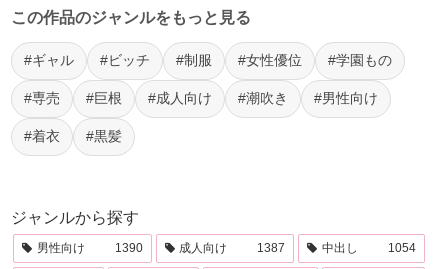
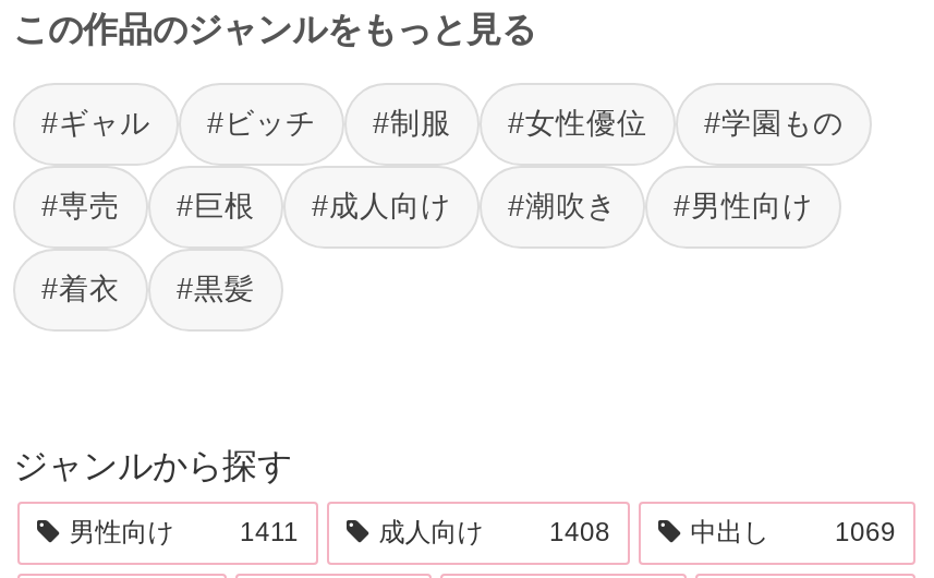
[115,241,143,255] 1390 -> [240,516,299,547] 1411
[257,241,285,255] 1387 -> [549,516,610,547] 1408
[388,241,416,255] 1054 -> [835,516,896,547] 1069

